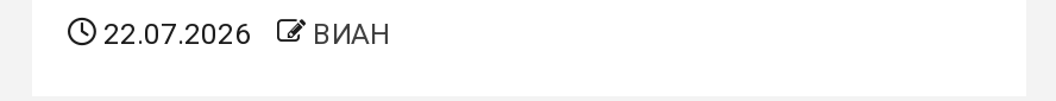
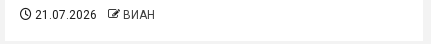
[96,18,389,51] 22.07.2026 ВИАН -> [32,8,155,22] 21.07.2026 ВИАН

